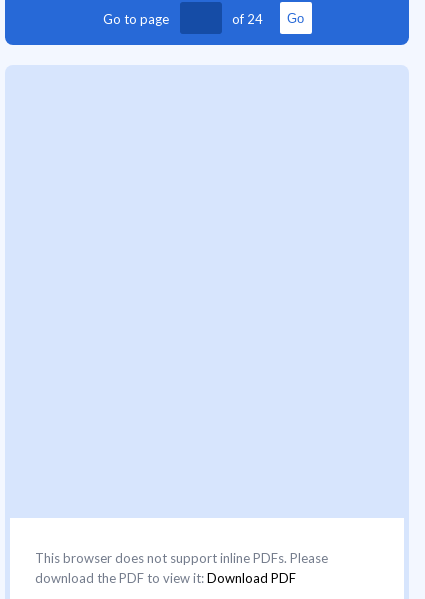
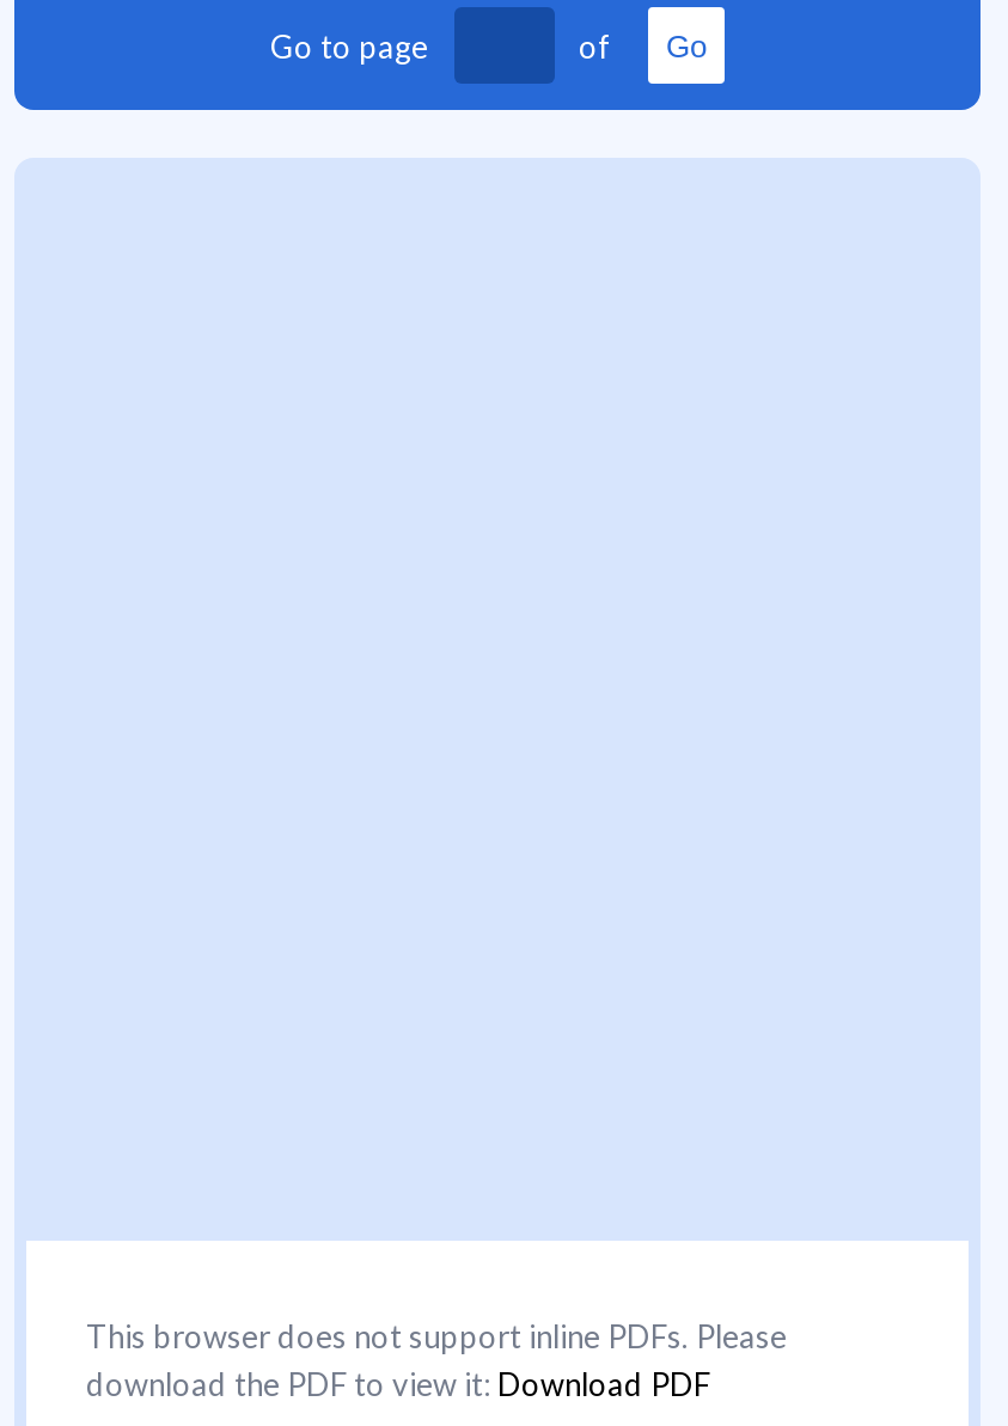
[228,10,262,26] of 24 -> [572,27,615,66] of

